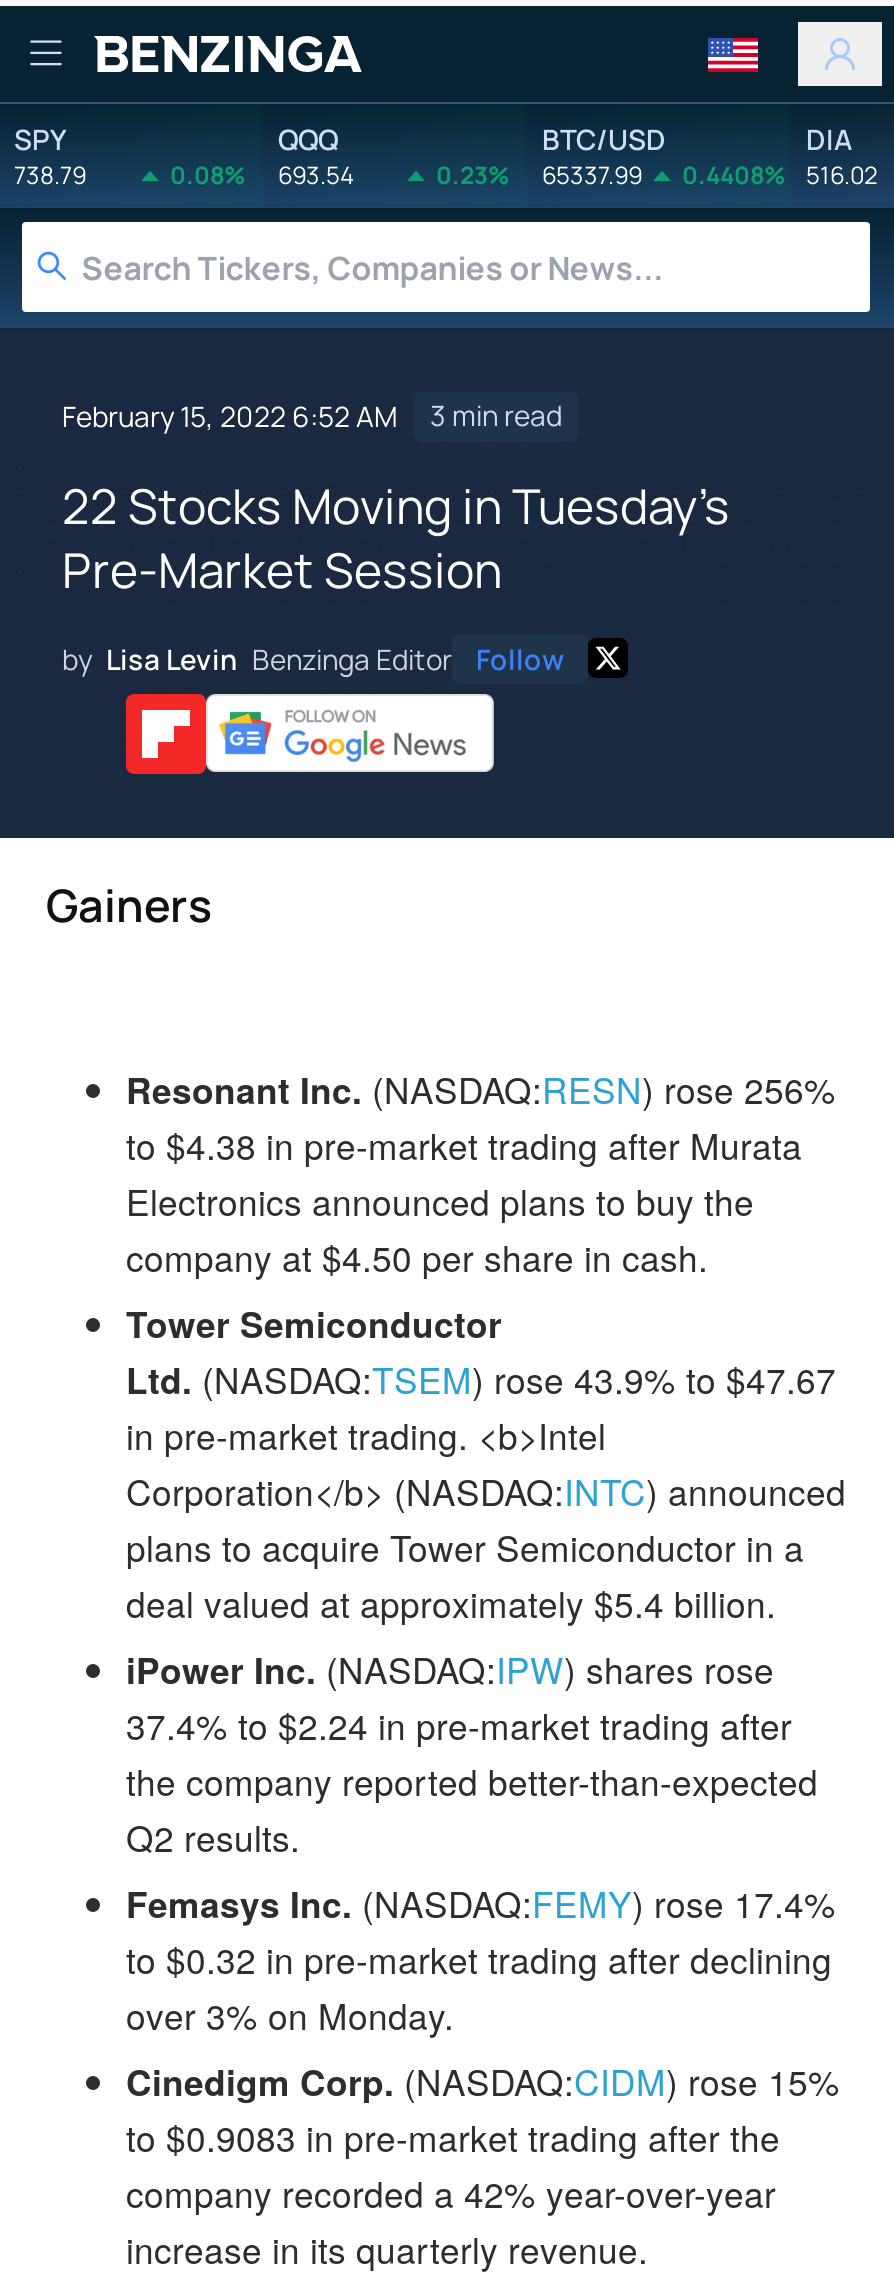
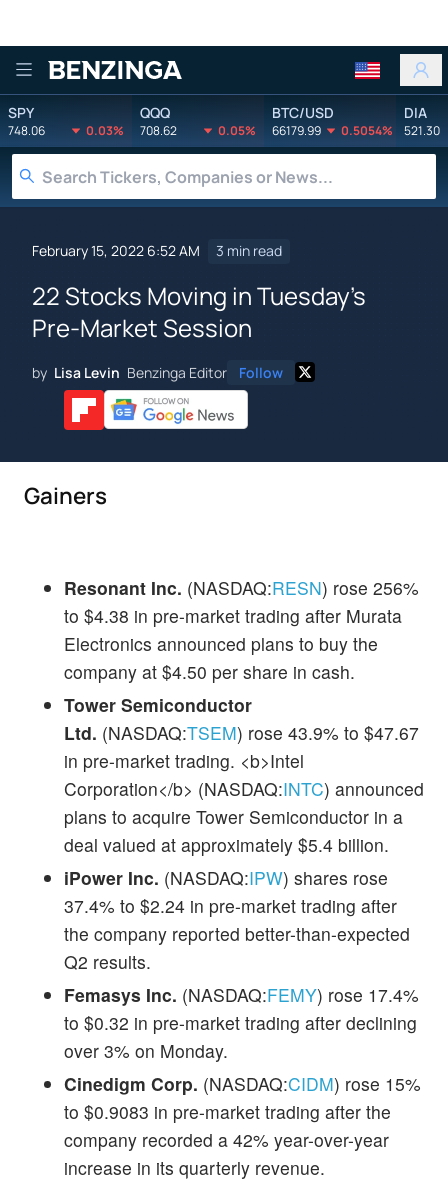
[14,157,86,191] 738.79 -> [8,121,45,138] 748.06
[170,157,246,191] 0.08% -> [86,121,124,138] 0.03%
[278,157,354,191] 693.54 -> [140,121,177,138] 708.62
[436,157,510,191] 0.23% -> [218,121,256,138] 0.05%
[542,157,642,191] 65337.99 -> [272,121,321,138] 66179.99
[682,157,786,191] 0.4408% -> [341,121,393,138] 0.5054%
[806,157,878,191] 516.02 -> [404,121,440,138] 521.30

